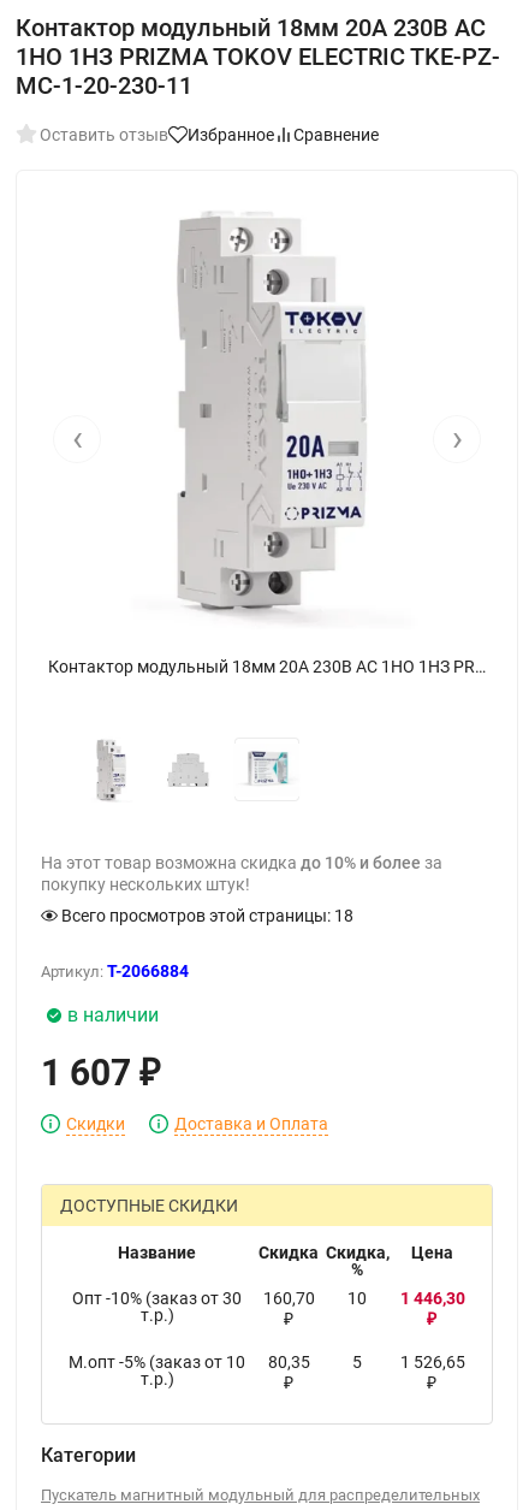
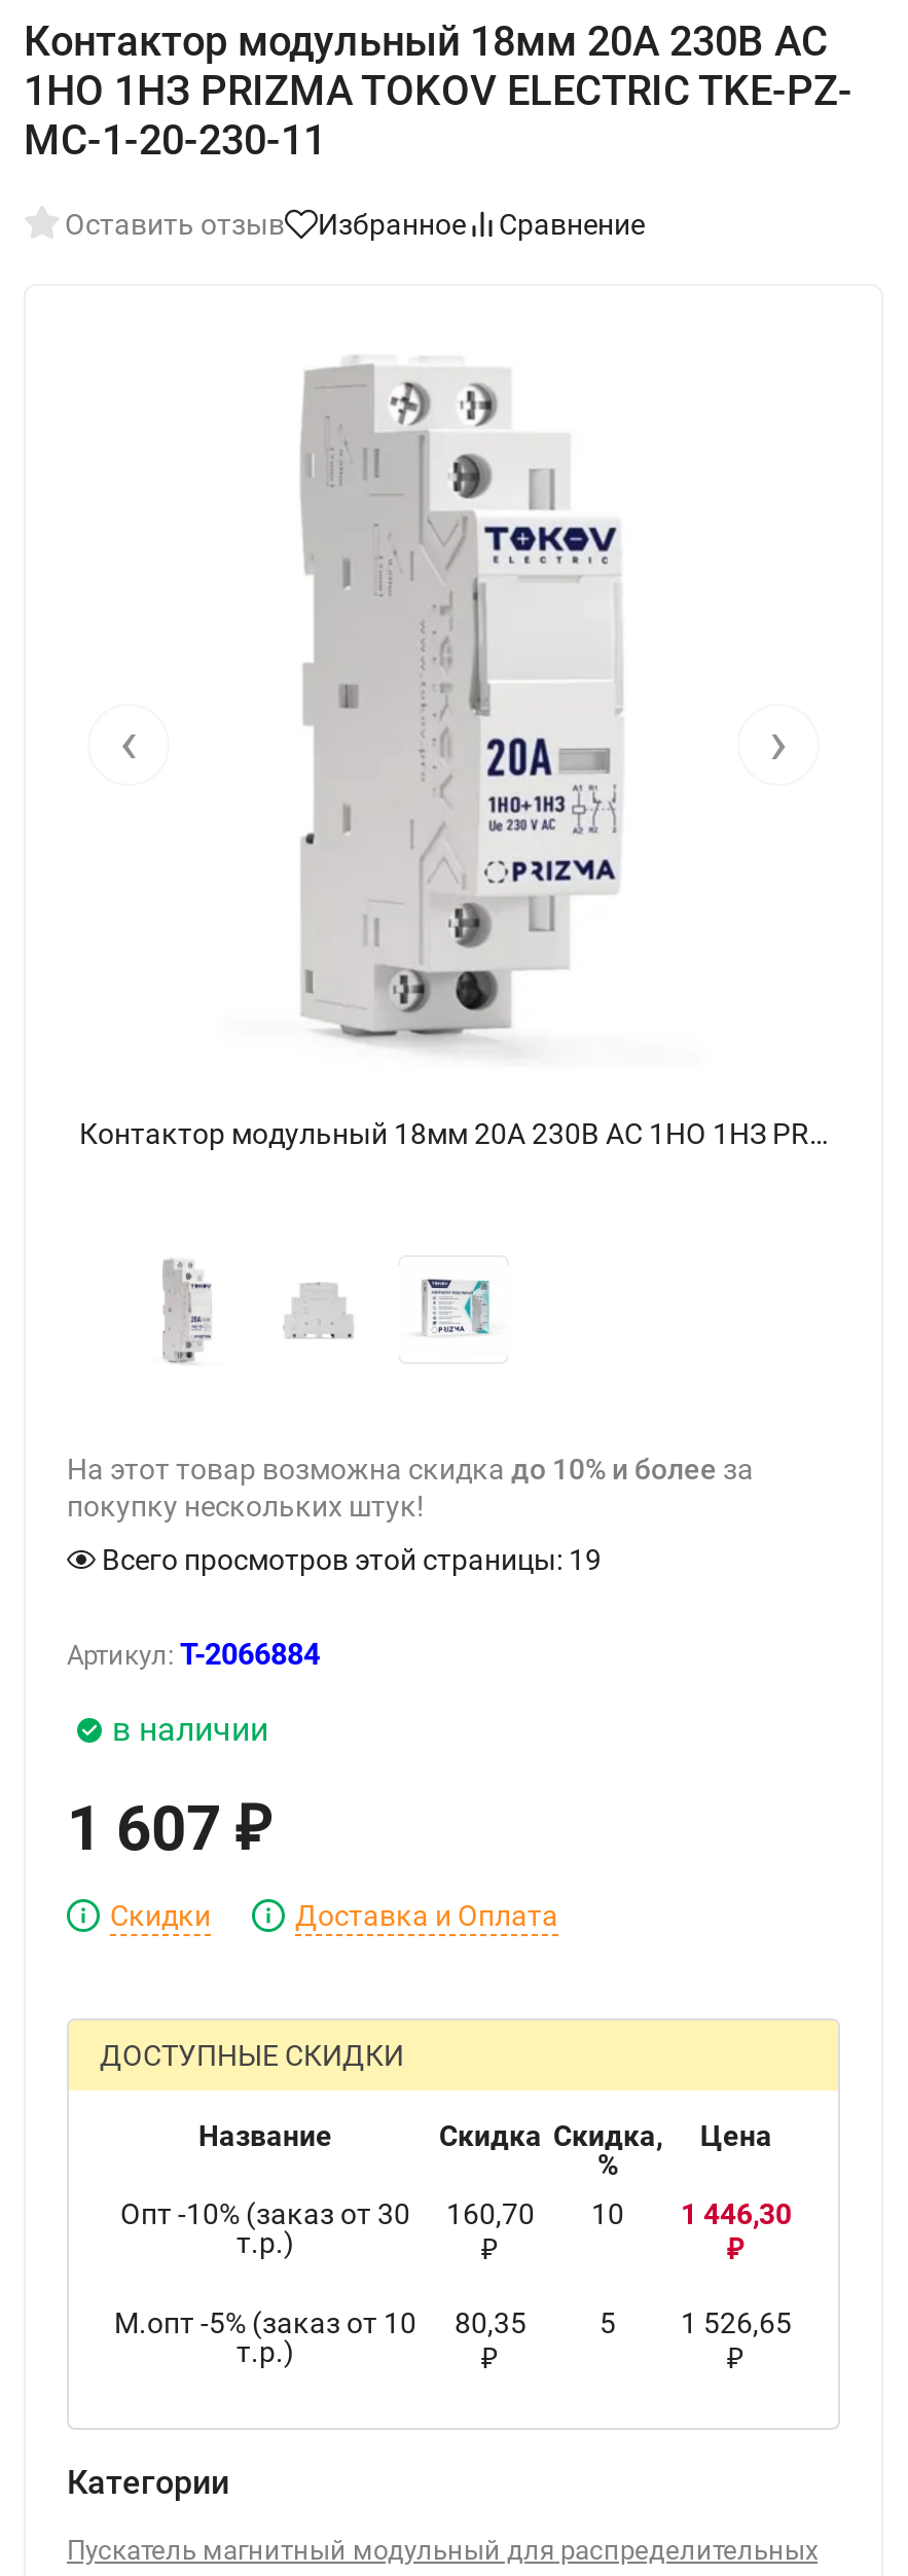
[58,906,353,925] Всего просмотров этой страницы: 18 -> [96,1544,602,1576] Всего просмотров этой страницы: 19

